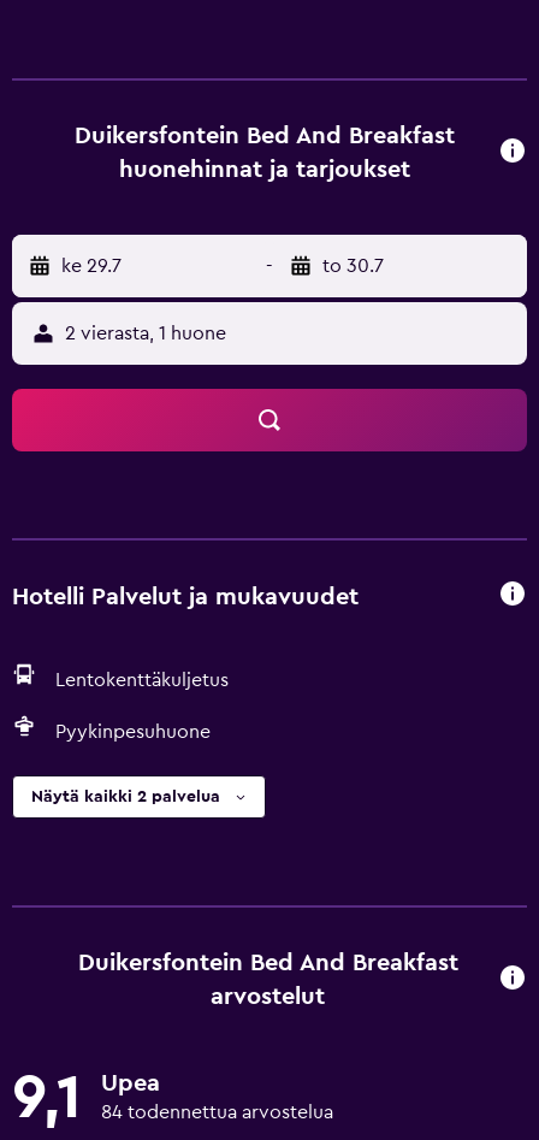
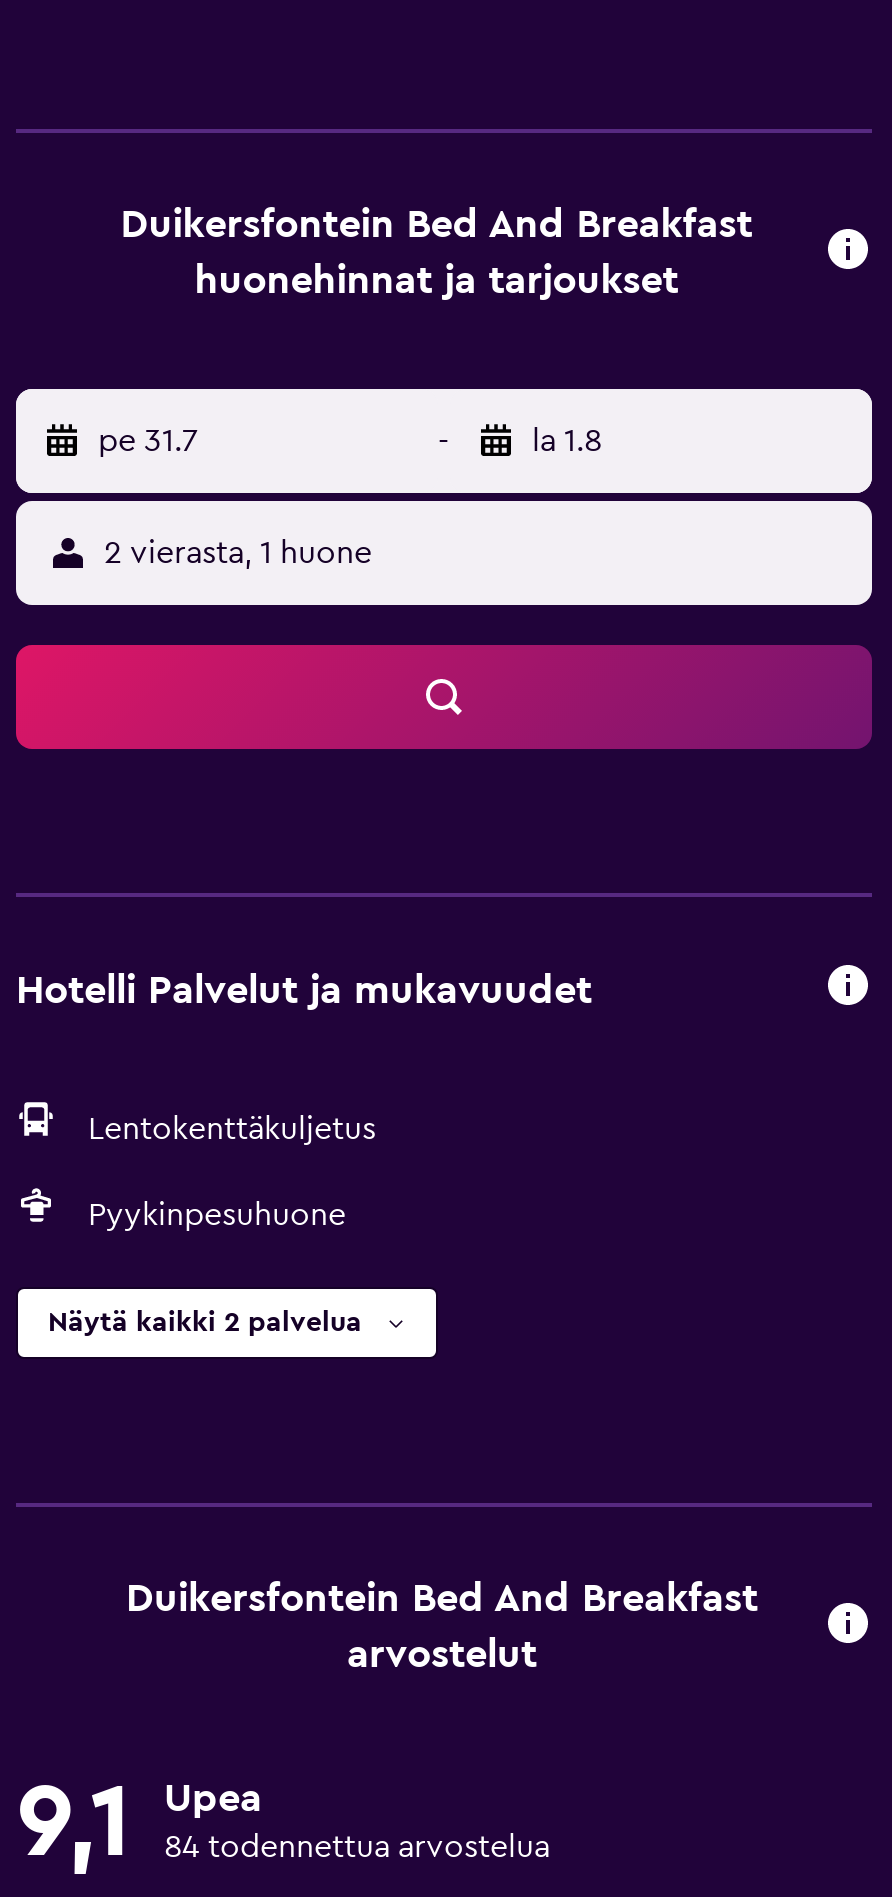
[61,256,122,276] ke 29.7 -> [98,425,198,457] pe 31.7
[322,256,384,276] to 30.7 -> [532,425,602,457] la 1.8

